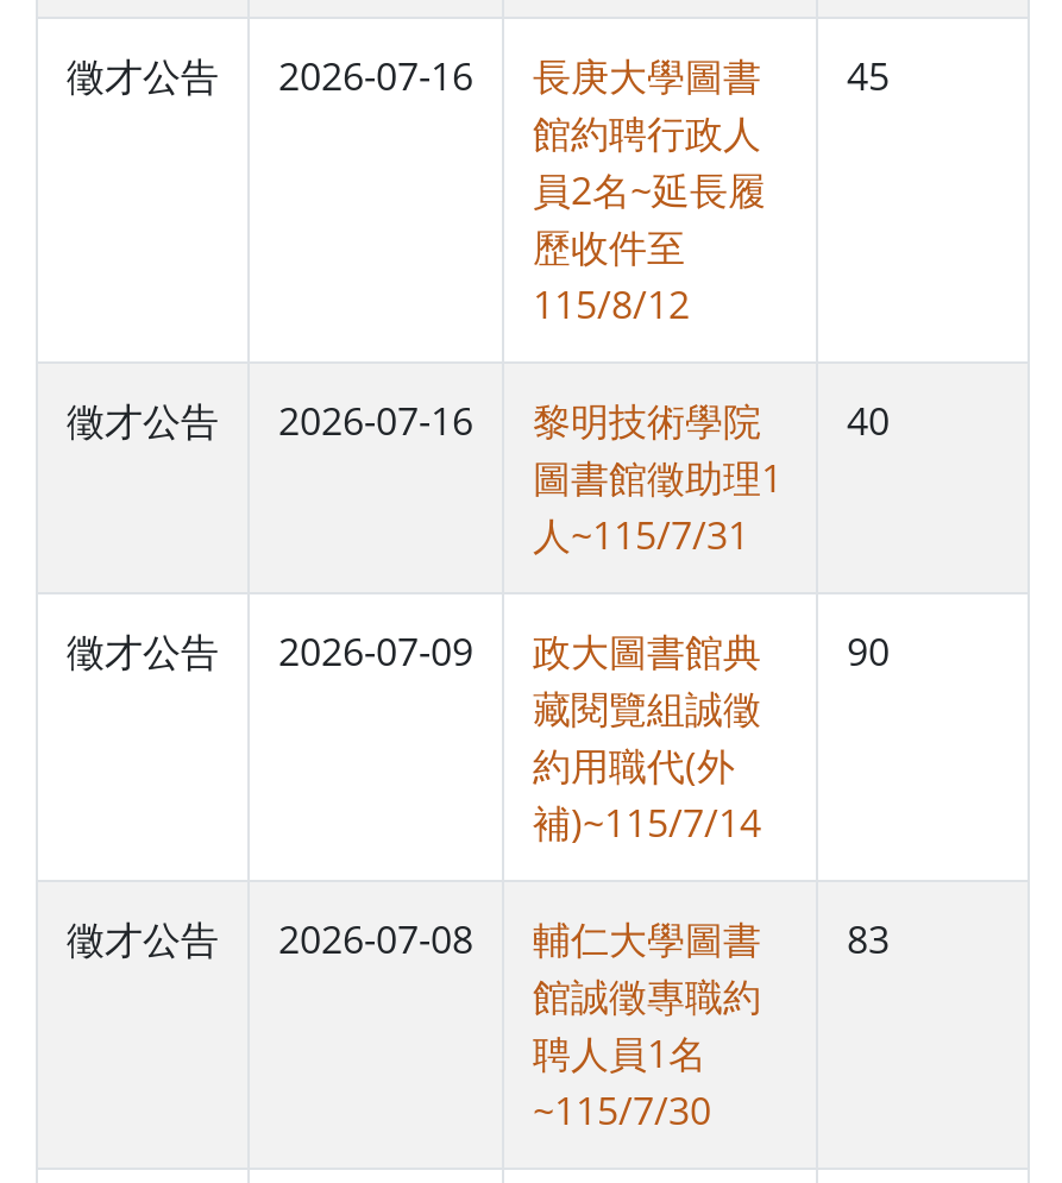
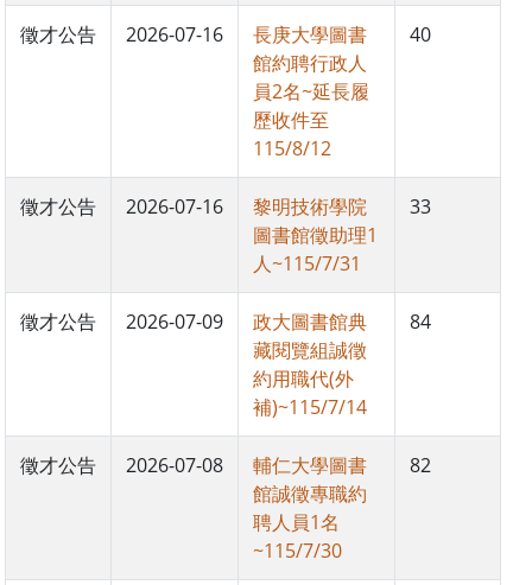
[67,49,890,102] 徵才公告 2026-07-16 長庚大學圖書 45 -> [20,21,431,47] 徵才公告 2026-07-16 長庚大學圖書 40
[67,394,890,447] 徵才公告 2026-07-16 黎明技術學院 40 -> [20,193,431,219] 徵才公告 2026-07-16 黎明技術學院 33
[67,625,890,677] 徵才公告 2026-07-09 政大圖書館典 90 -> [20,308,431,334] 徵才公告 2026-07-09 政大圖書館典 84
[67,913,890,965] 徵才公告 2026-07-08 輔仁大學圖書 83 -> [20,452,431,478] 徵才公告 2026-07-08 輔仁大學圖書 82

